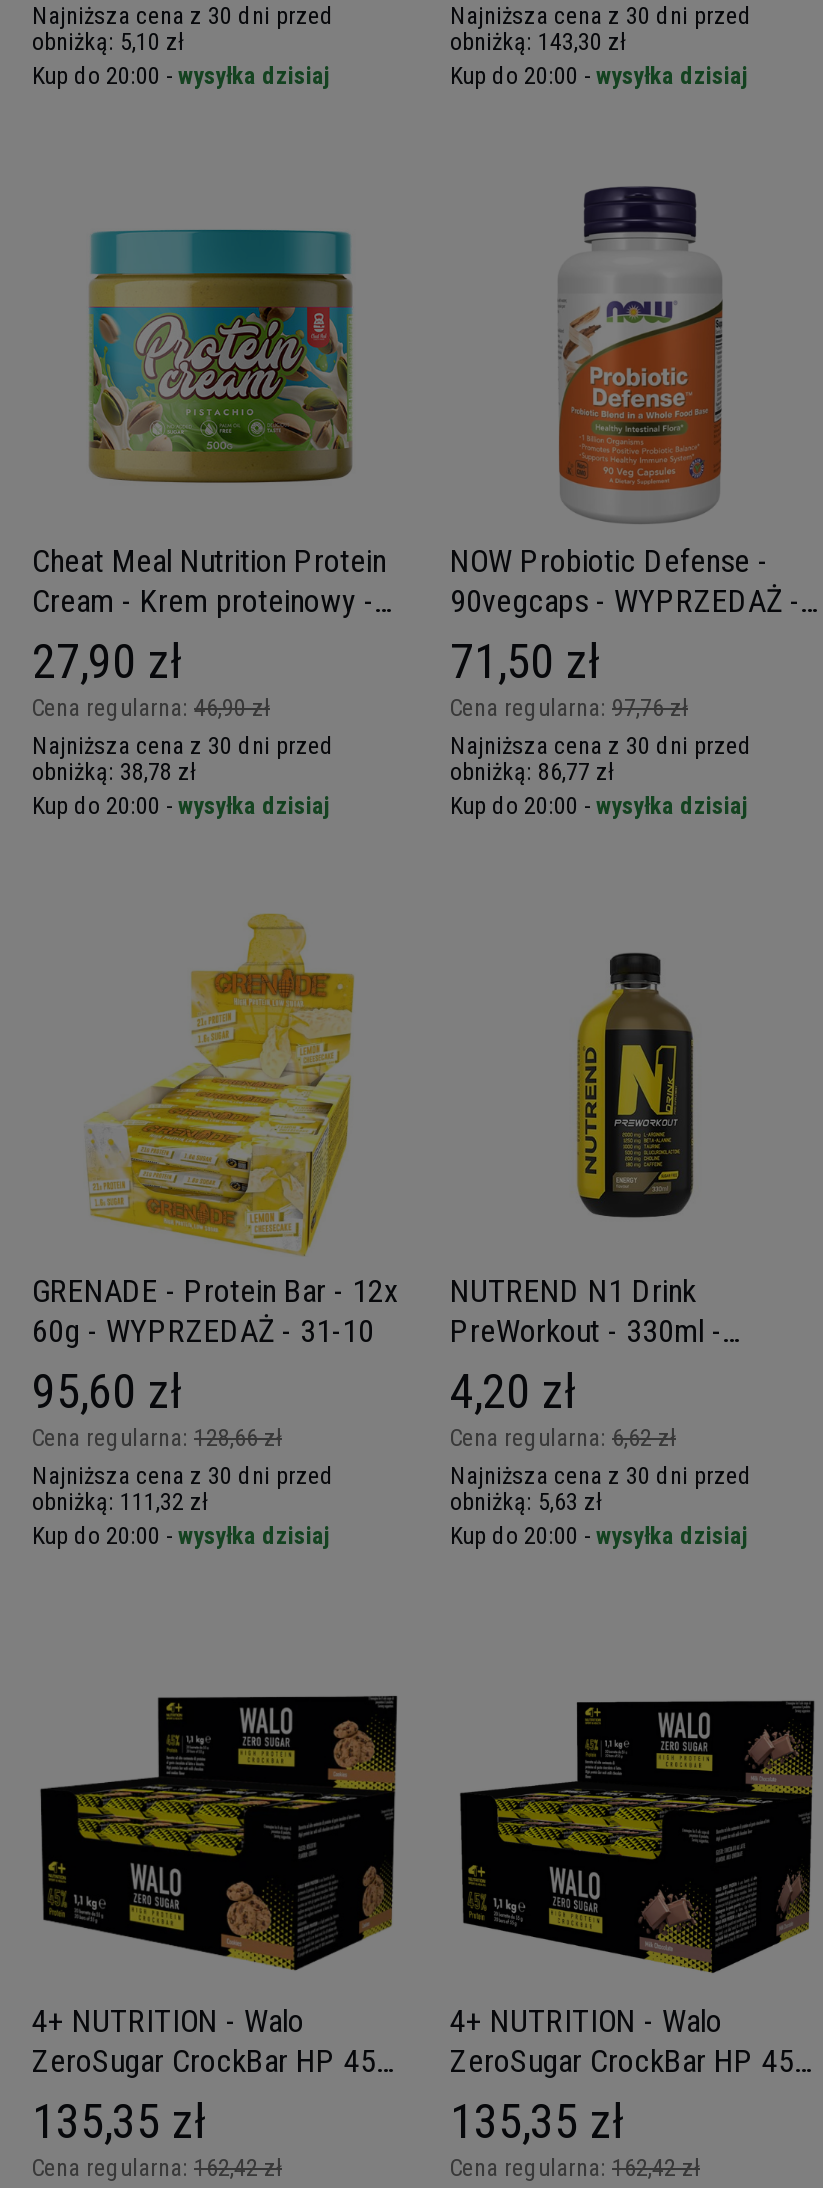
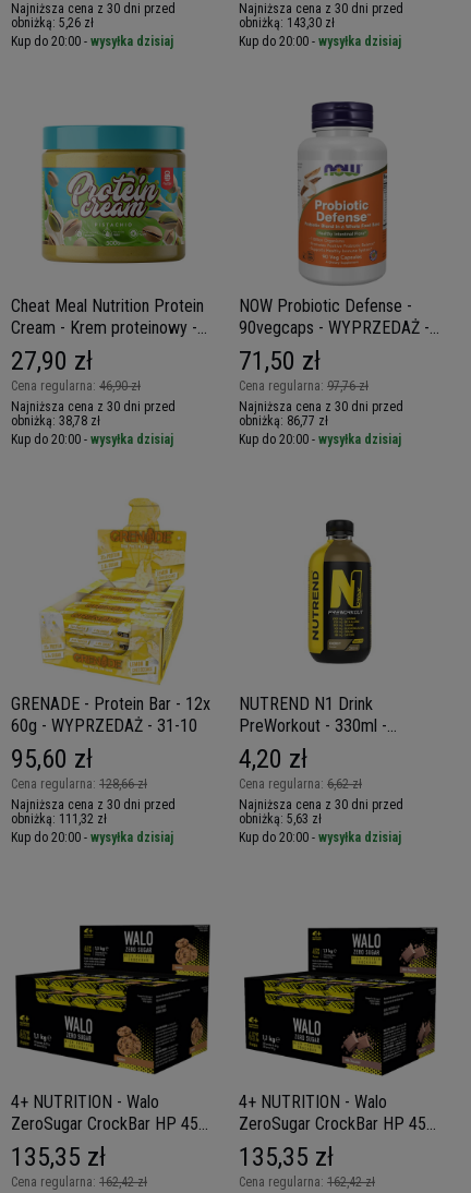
[32,28,184,56] obniżką: 5,10 zł -> [11,15,94,30] obniżką: 5,26 zł

